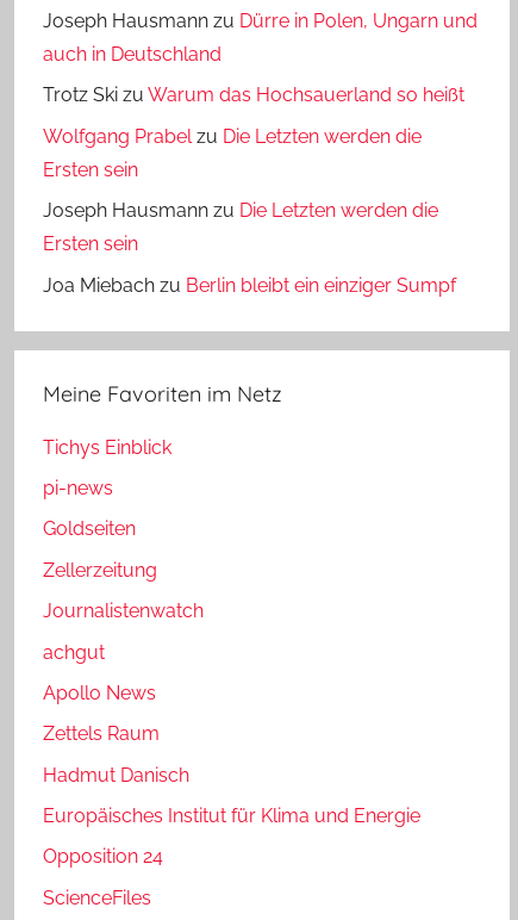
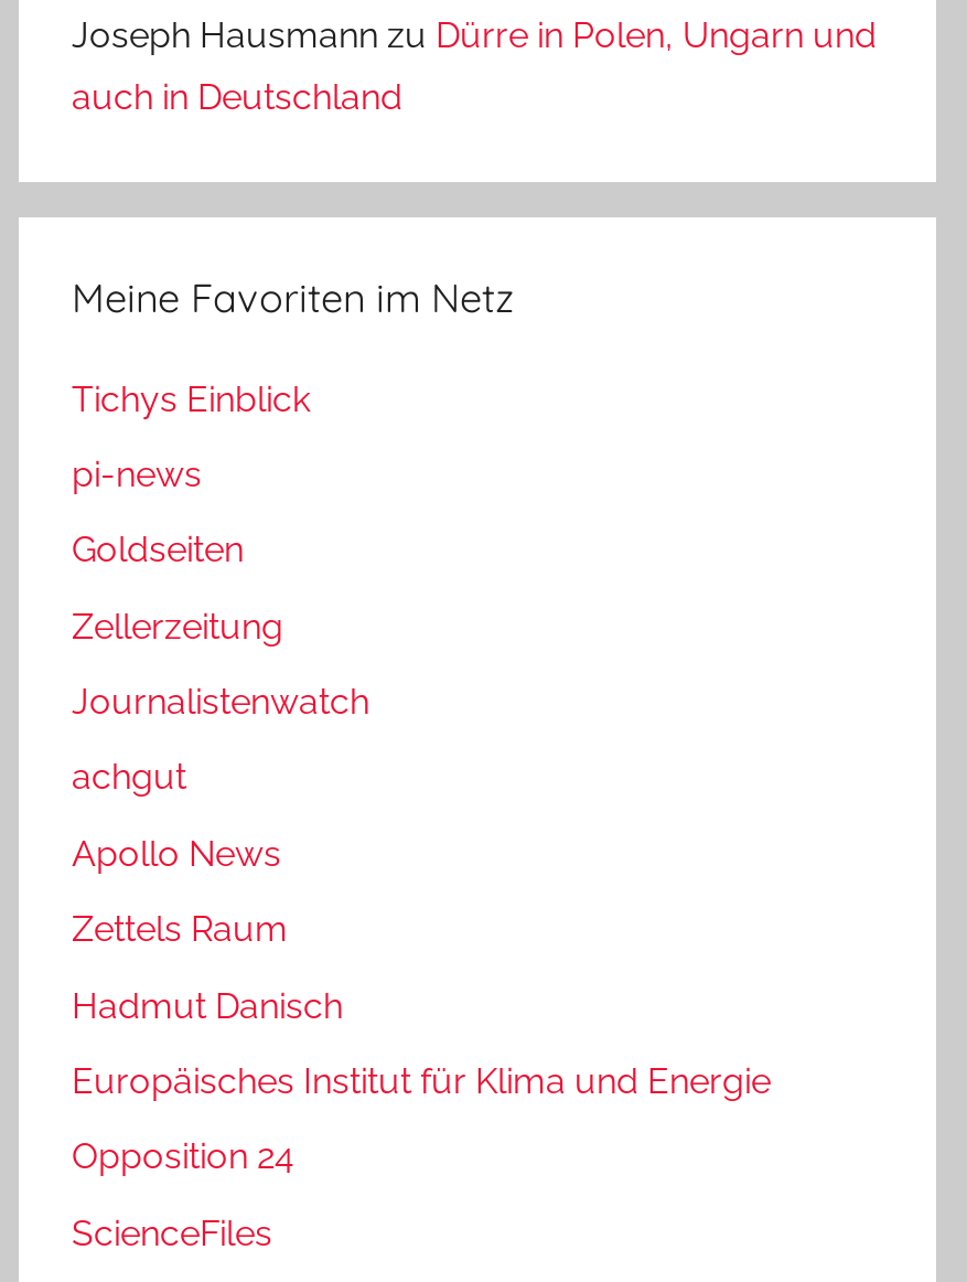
[43,84,464,296] Trotz Ski zu Warum das Hochsauerland so heißt | Wolfgang Prabel zu Die Letzten werden die | Ersten sein | Joseph Hausmann zu Die Letzten werden die | Ersten sein | Joa Miebach zu Berlin bleibt ein einziger Sumpf -> none

